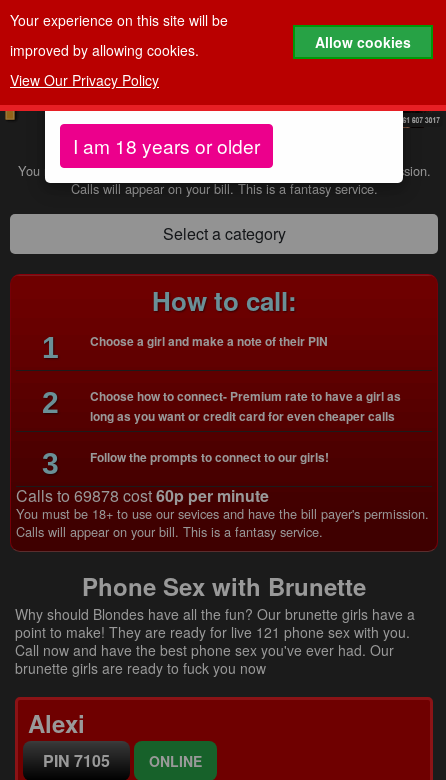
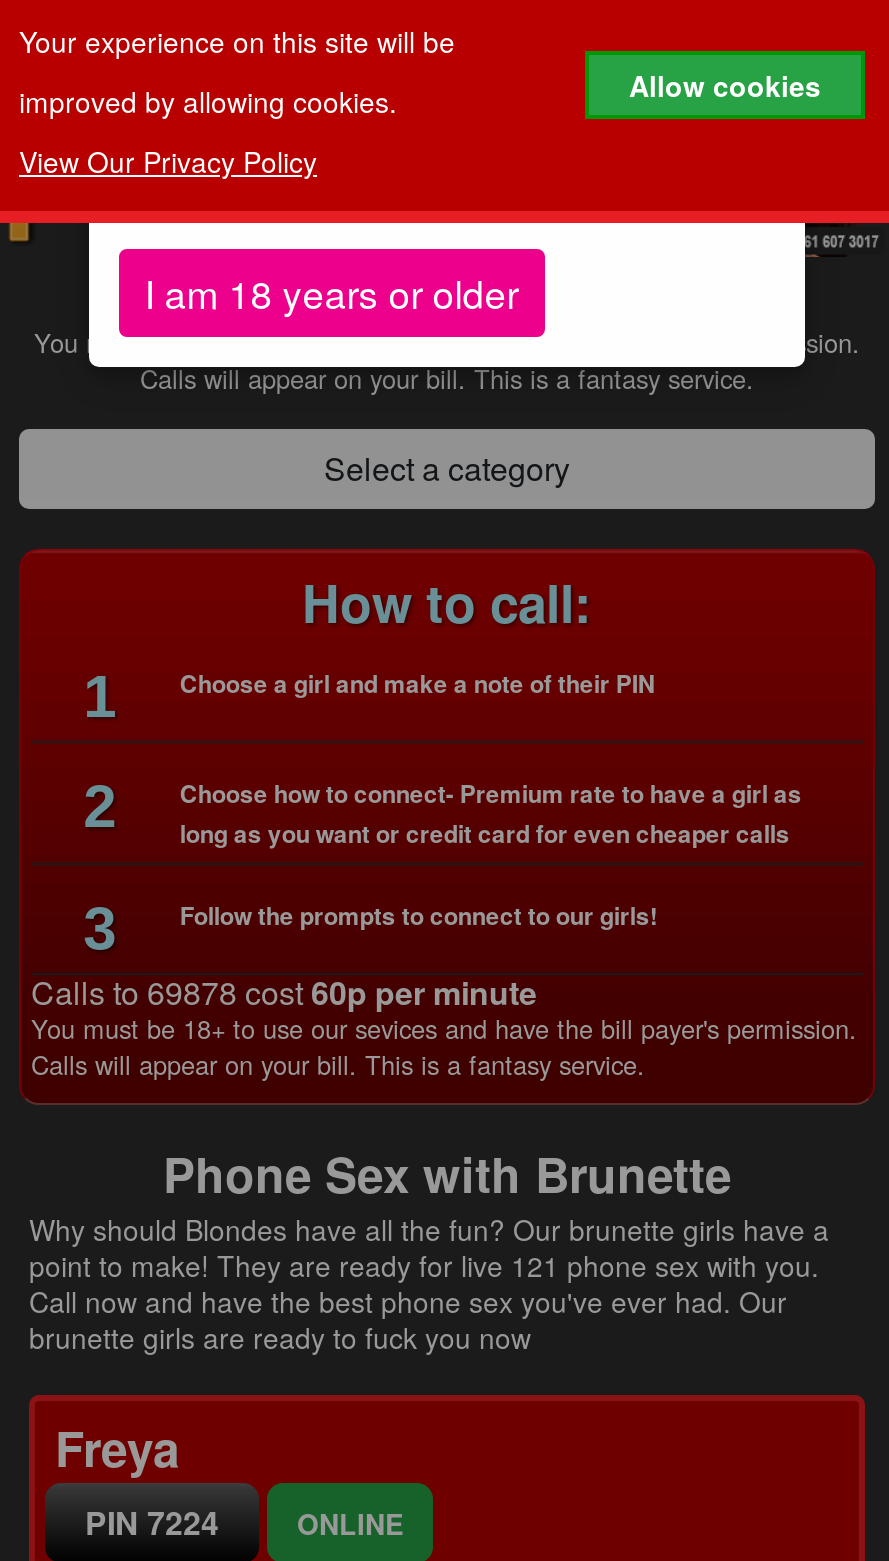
[28,706,110,772] Alexi | PIN 7105 -> [55,1414,219,1546] Freya | PIN 7224

